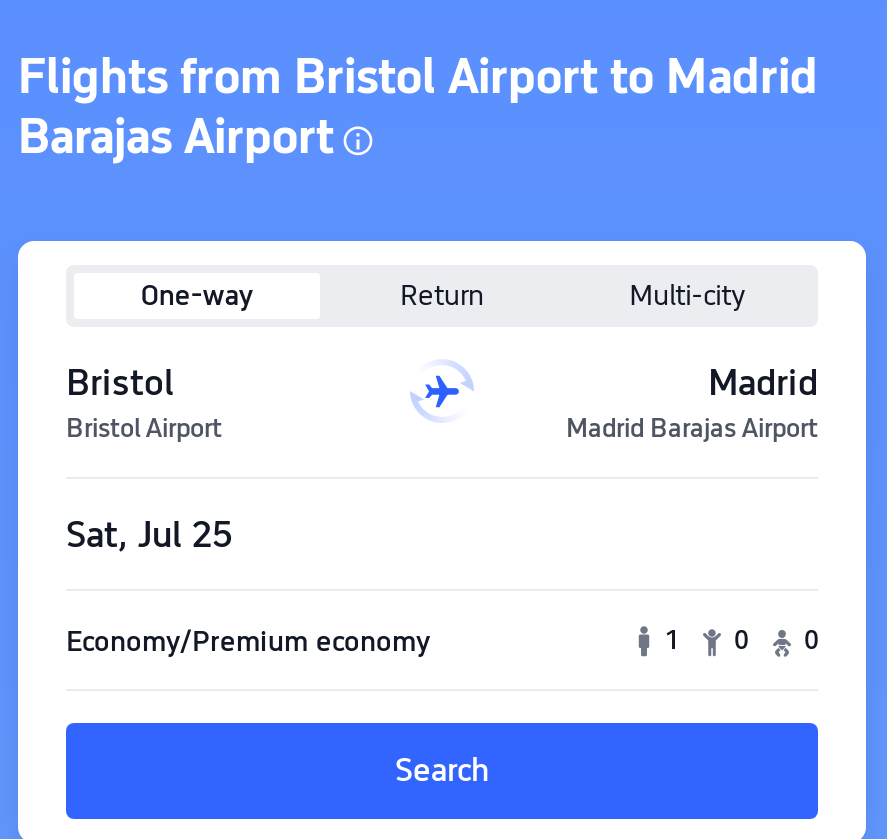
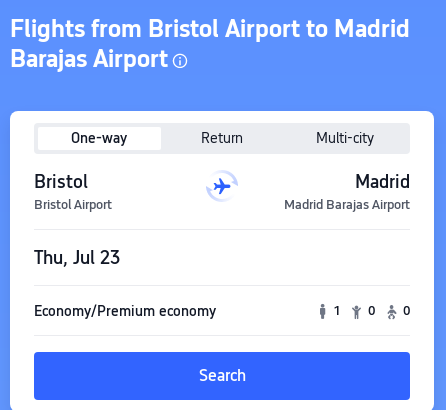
[66,513,232,555] Sat, Jul 25 -> [34,247,120,268] Thu, Jul 23

